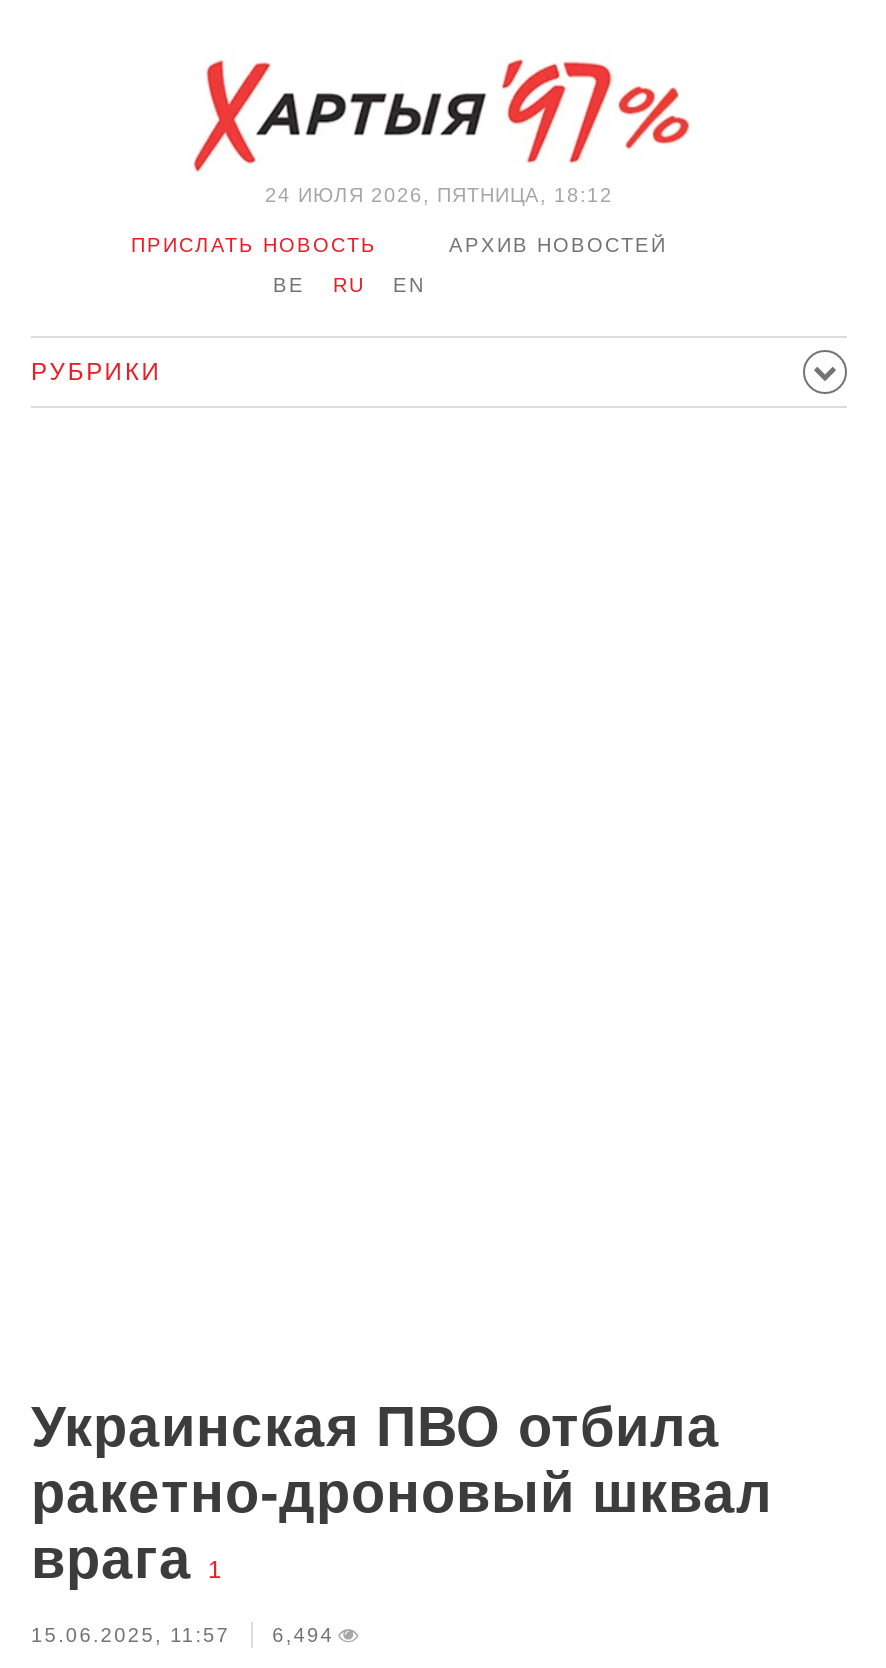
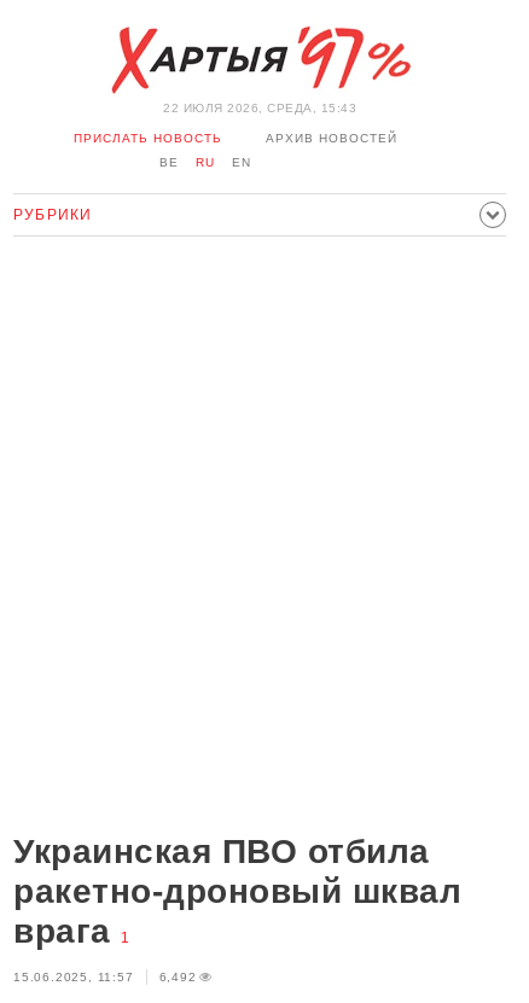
[265,184,613,206] 24 ИЮЛЯ 2026, ПЯТНИЦА, 18:12 -> [163,101,356,115] 22 ИЮЛЯ 2026, СРЕДА, 15:43
[31,1624,334,1646] 15.06.2025, 11:57 6,494 -> [13,970,196,984] 15.06.2025, 11:57 6,492

